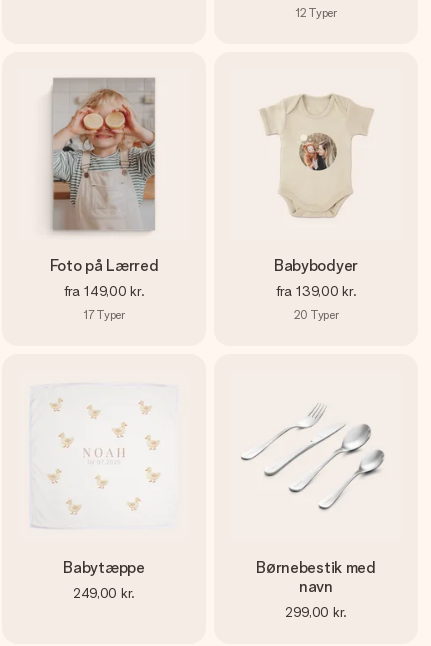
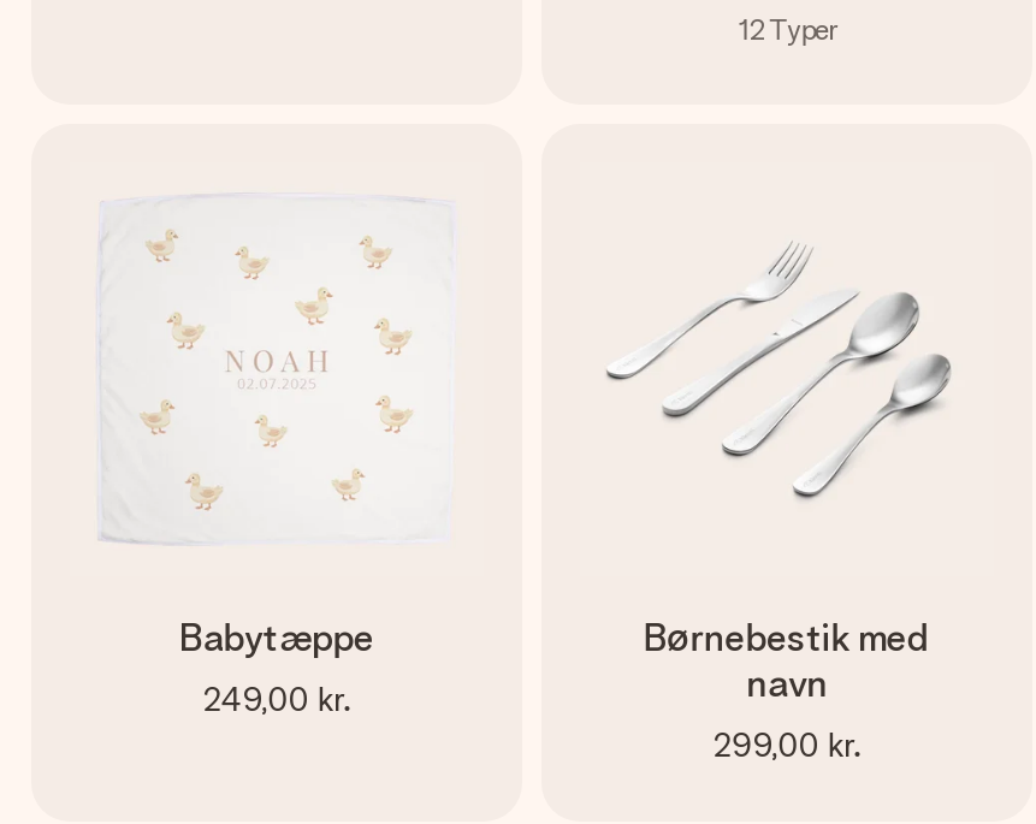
[46,77,158,322] [image] | Foto på Lærred | fra 149,00 kr. | 17 Typer -> none
[259,93,374,322] [image] | Babybodyer | fra 139,00 kr. | 20 Typer -> none

